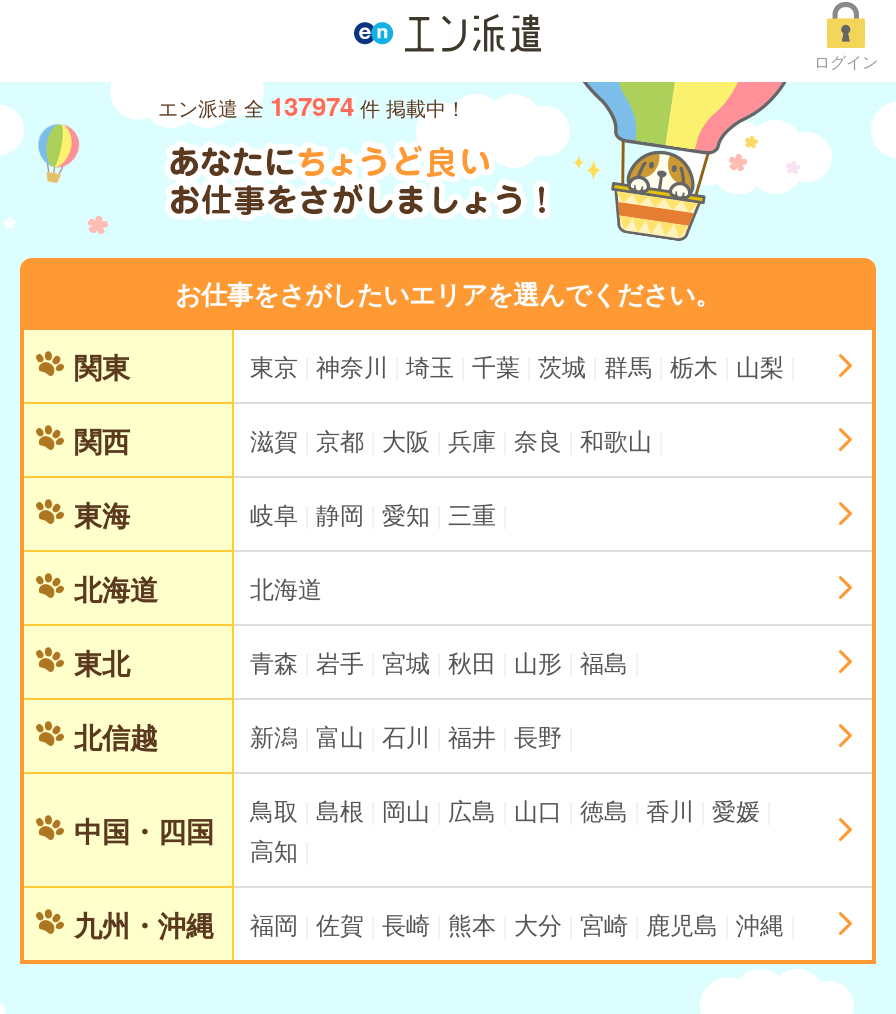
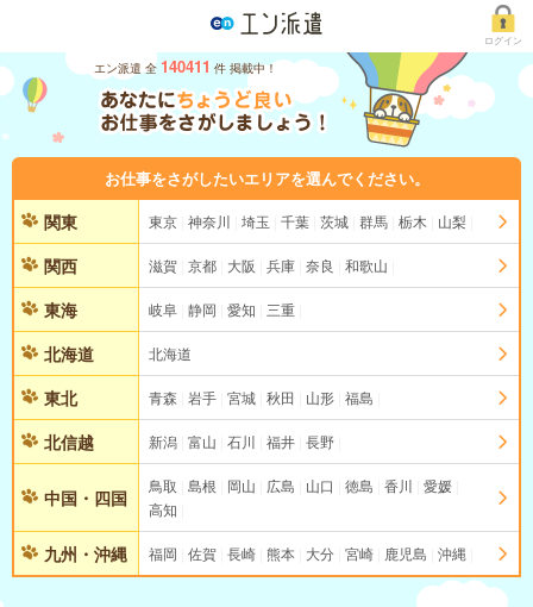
[158,87,466,125] エン派遣 全 137974 件 掲載中！ -> [94,55,277,78] エン派遣 全 140411 件 掲載中！

